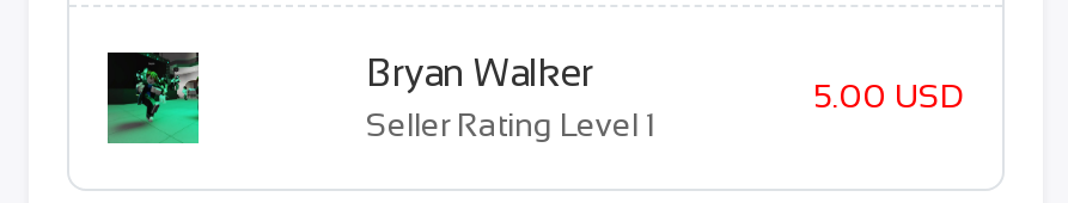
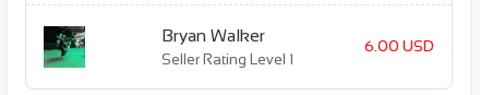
[813,79,964,115] 5.00 USD -> [364,38,434,55] 6.00 USD

